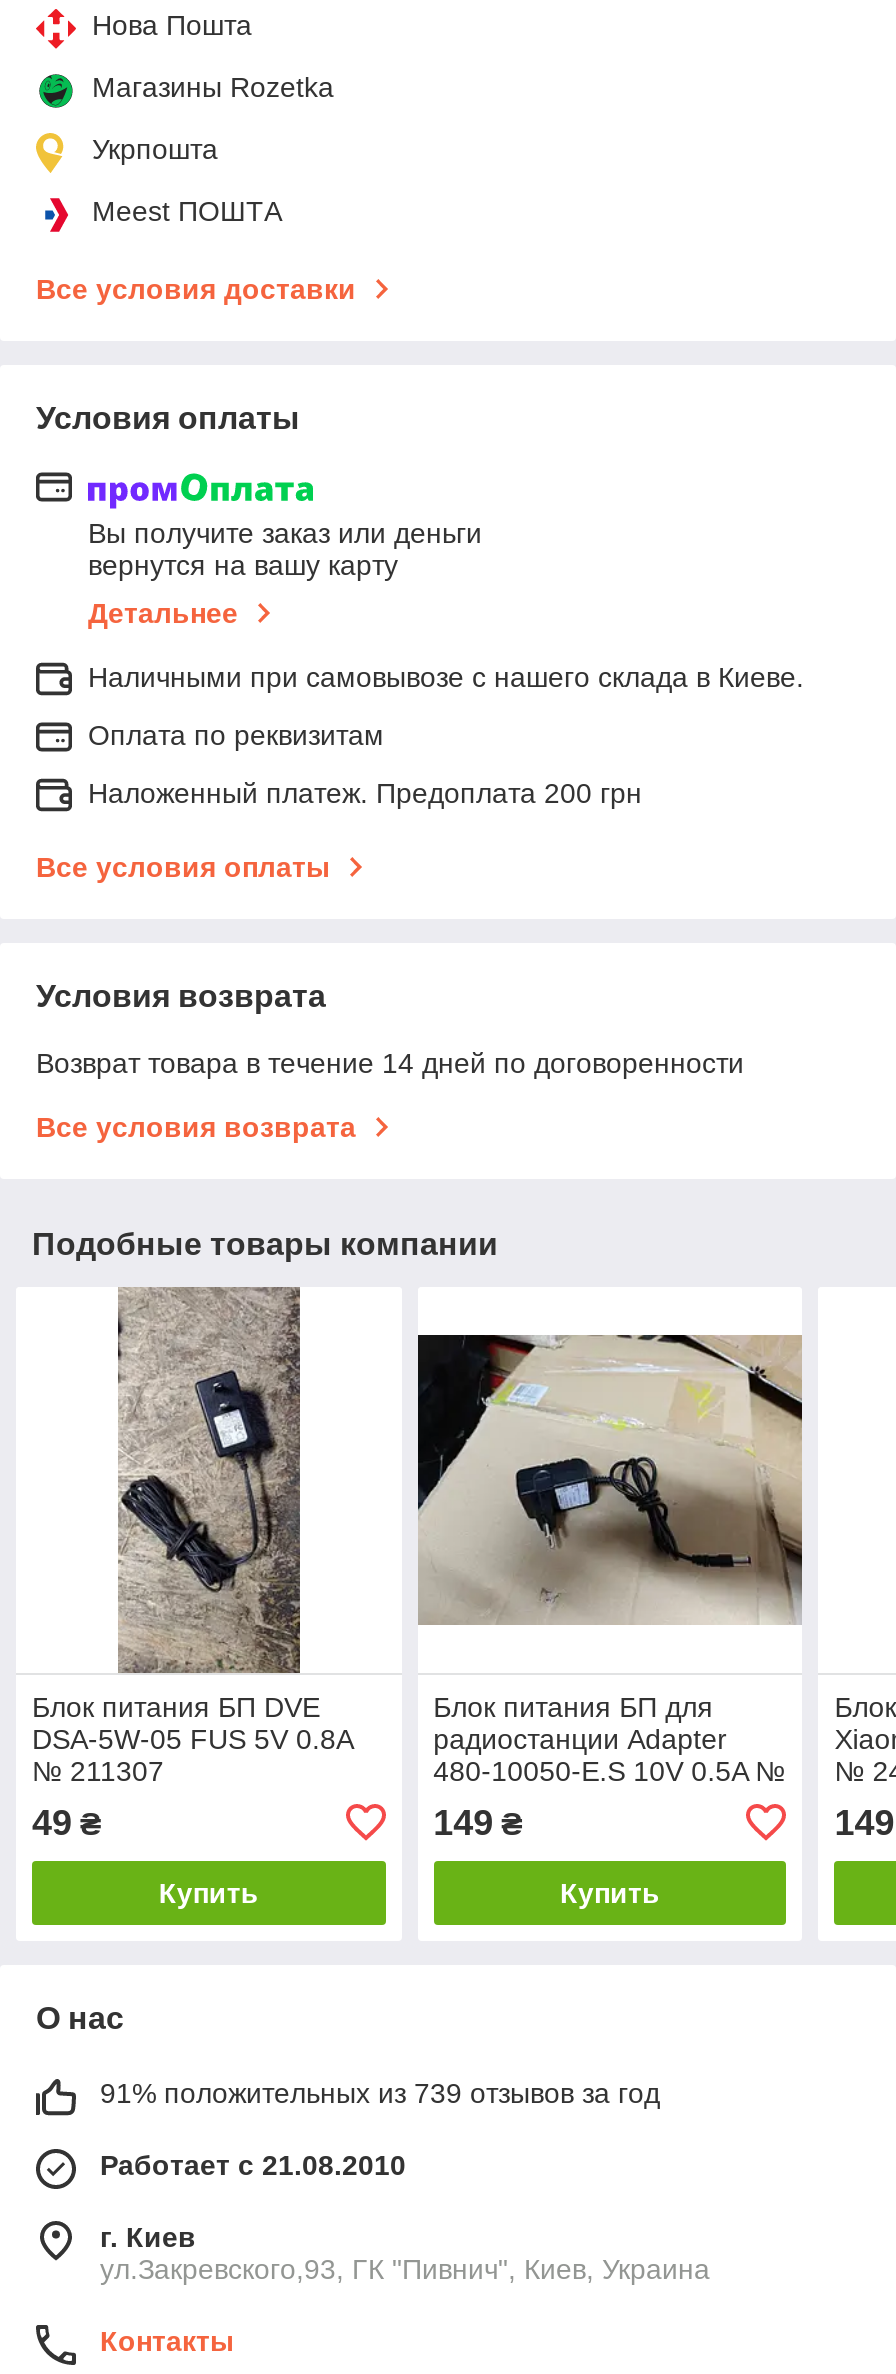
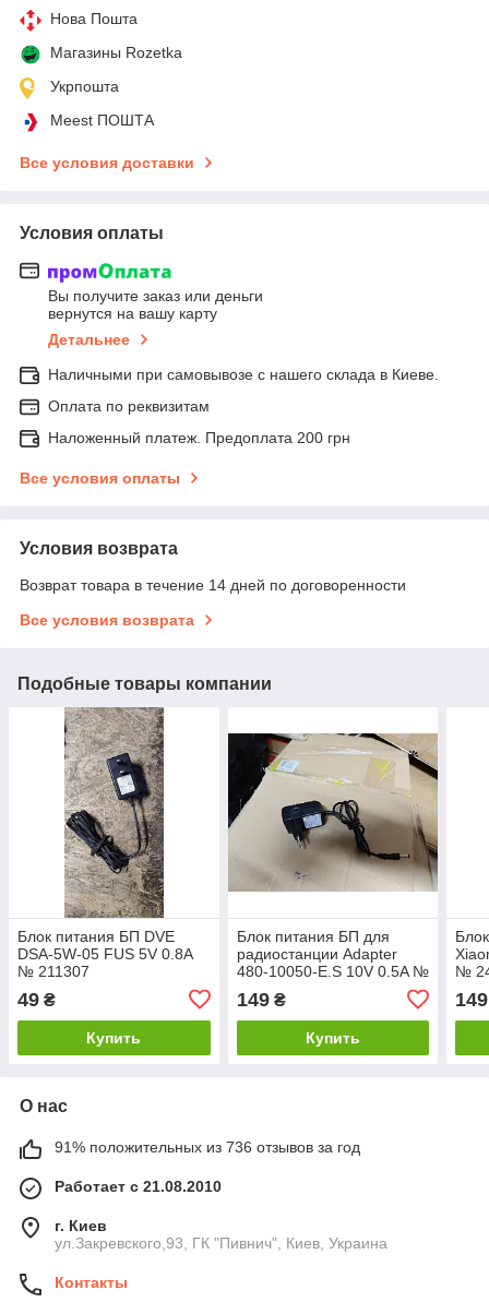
[100,2077,660,2109] 91% положительных из 739 отзывов за год -> [55,1138,360,1156] 91% положительных из 736 отзывов за год

